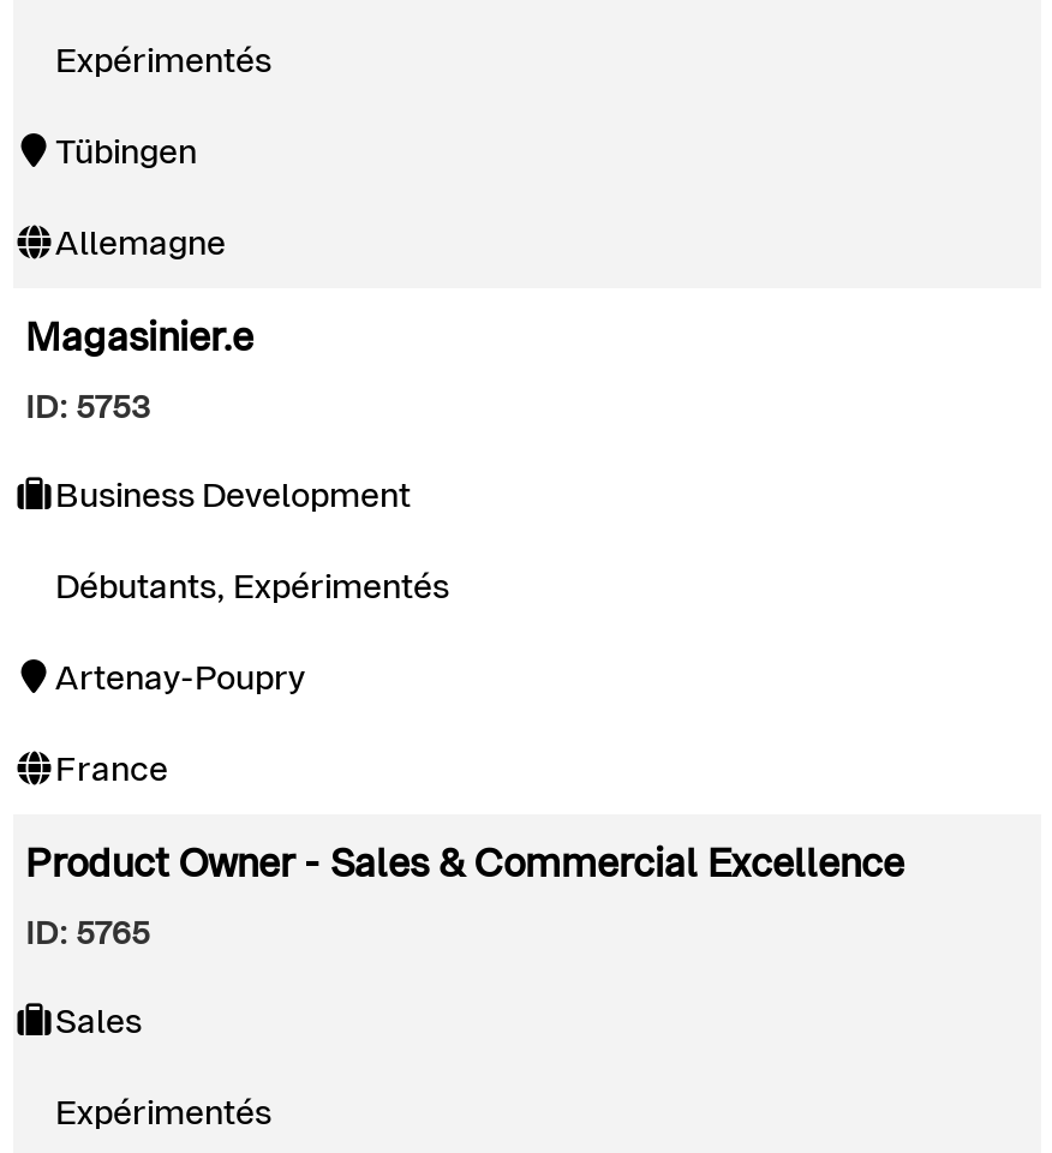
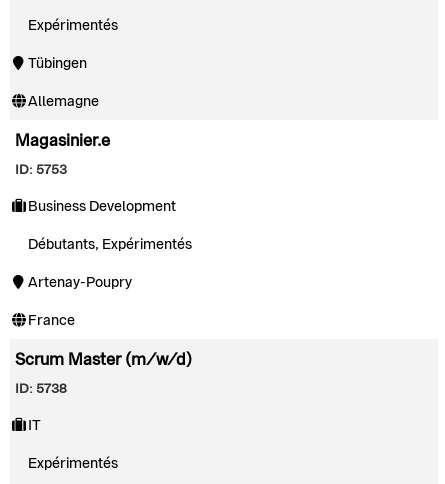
[25,839,904,889] Product Owner - Sales & Commercial Excellence -> [15,349,192,370] Scrum Master (m/w/d)
[25,913,150,954] ID: 5765 -> [15,380,67,397] ID: 5738
[55,1000,142,1043] Sales -> [27,416,40,434] IT

